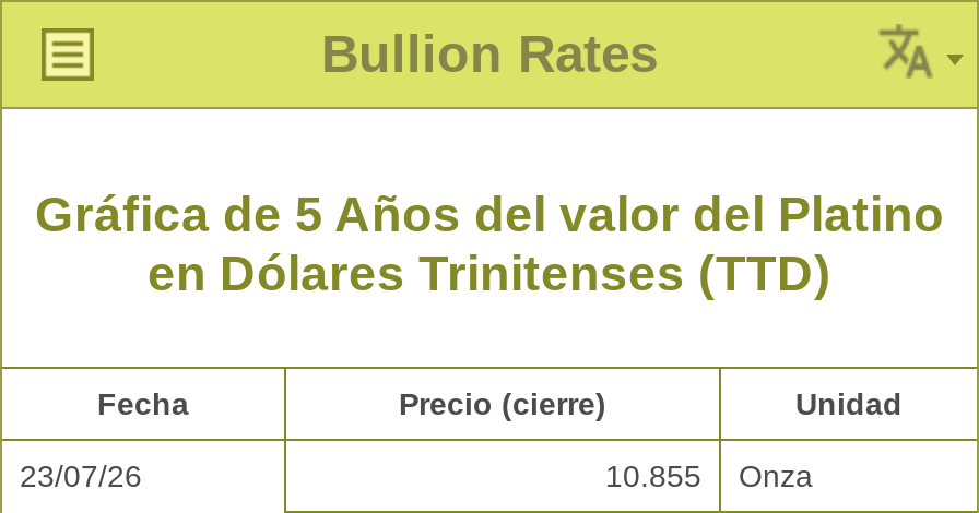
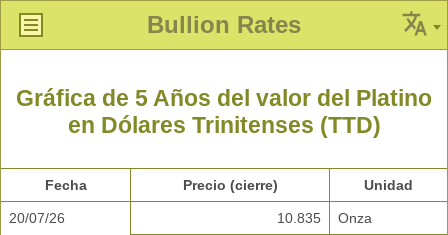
[20,459,142,494] 23/07/26 -> [9,210,65,226] 20/07/26
[605,459,813,494] 10.855 Onza -> [277,210,372,226] 10.835 Onza

